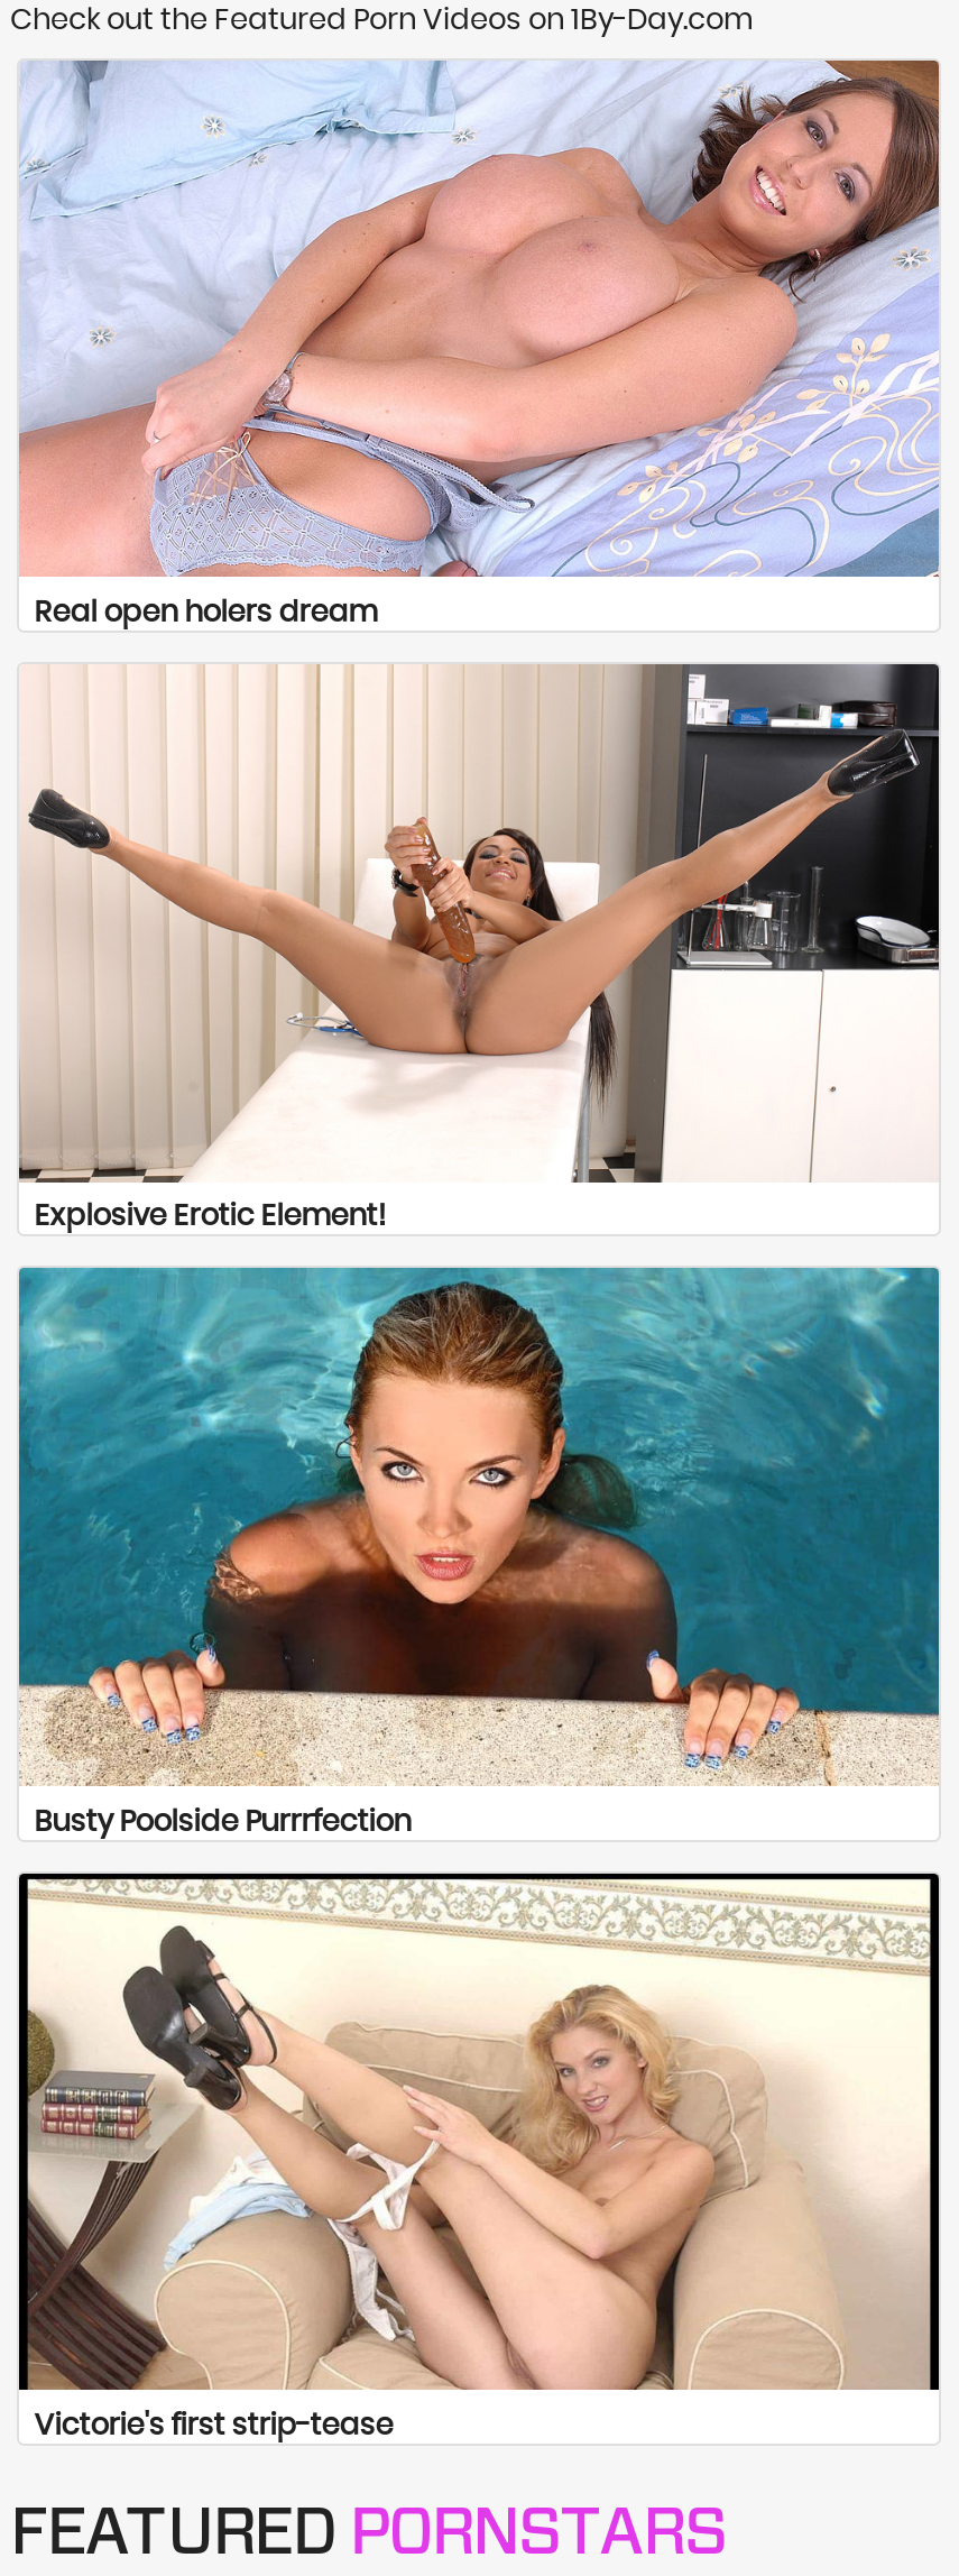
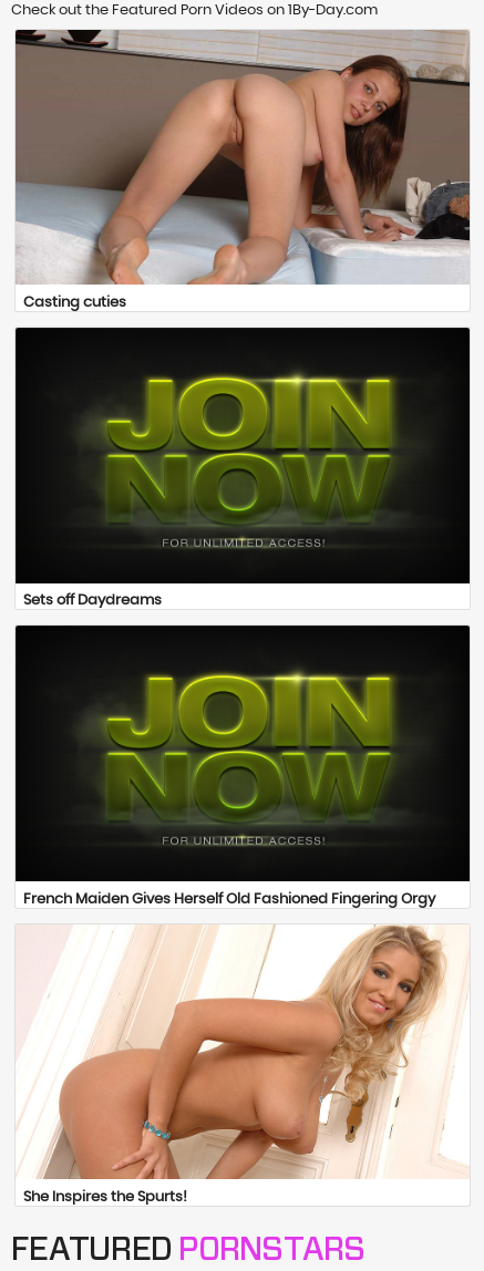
[19,61,941,629] [image] | Real open holers dream -> [14,29,471,310] [image] | Casting cuties
[17,662,941,1233] [image] | Explosive Erotic Element! -> [14,327,471,608] [image] | Sets off Daydreams
[17,1266,941,1837] [image] | Busty Poolside Purrrfection -> [14,624,471,906] [image] | French Maiden Gives Herself Old Fashioned Fingering Orgy
[17,1871,941,2441] [image] | Victorie's first strip-tease -> [16,924,470,1204] [image] | She Inspires the Spurts!

